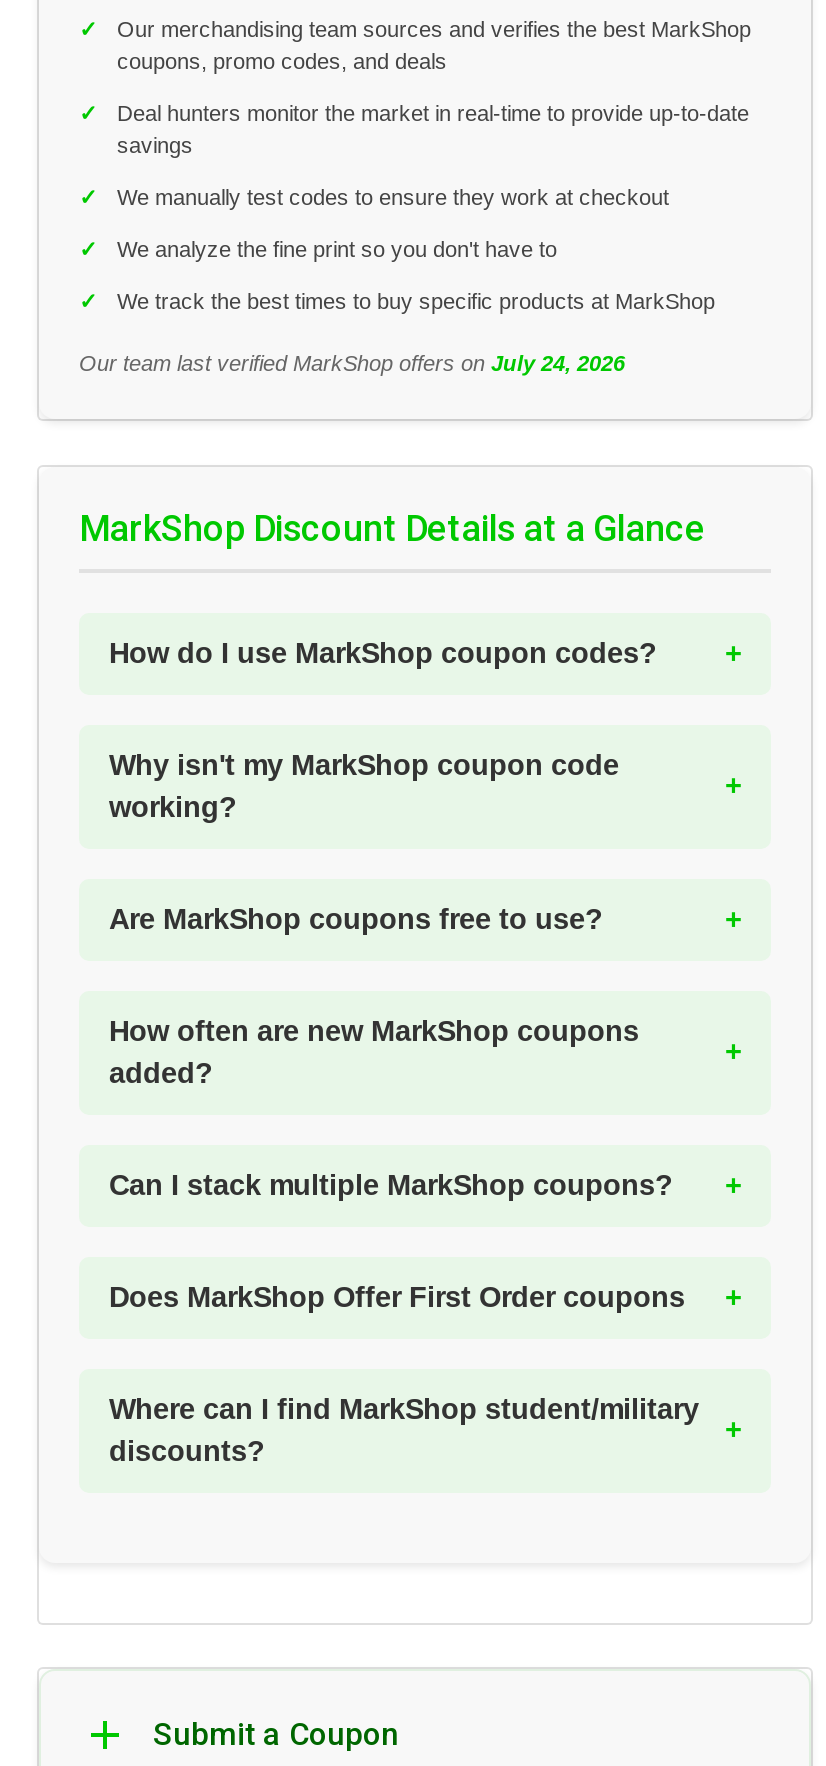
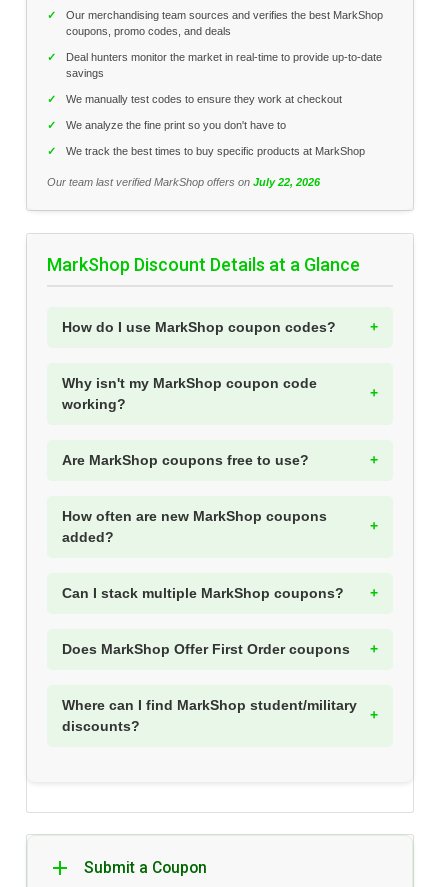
[79,352,625,376] Our team last verified MarkShop offers on July 24, 2026 -> [47,176,320,188] Our team last verified MarkShop offers on July 22, 2026

